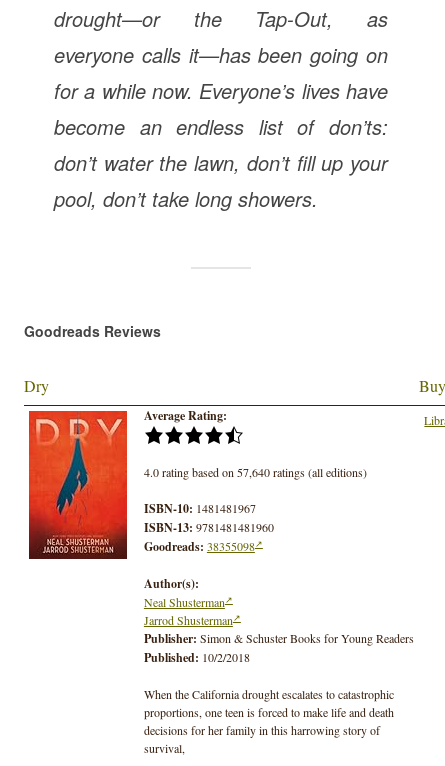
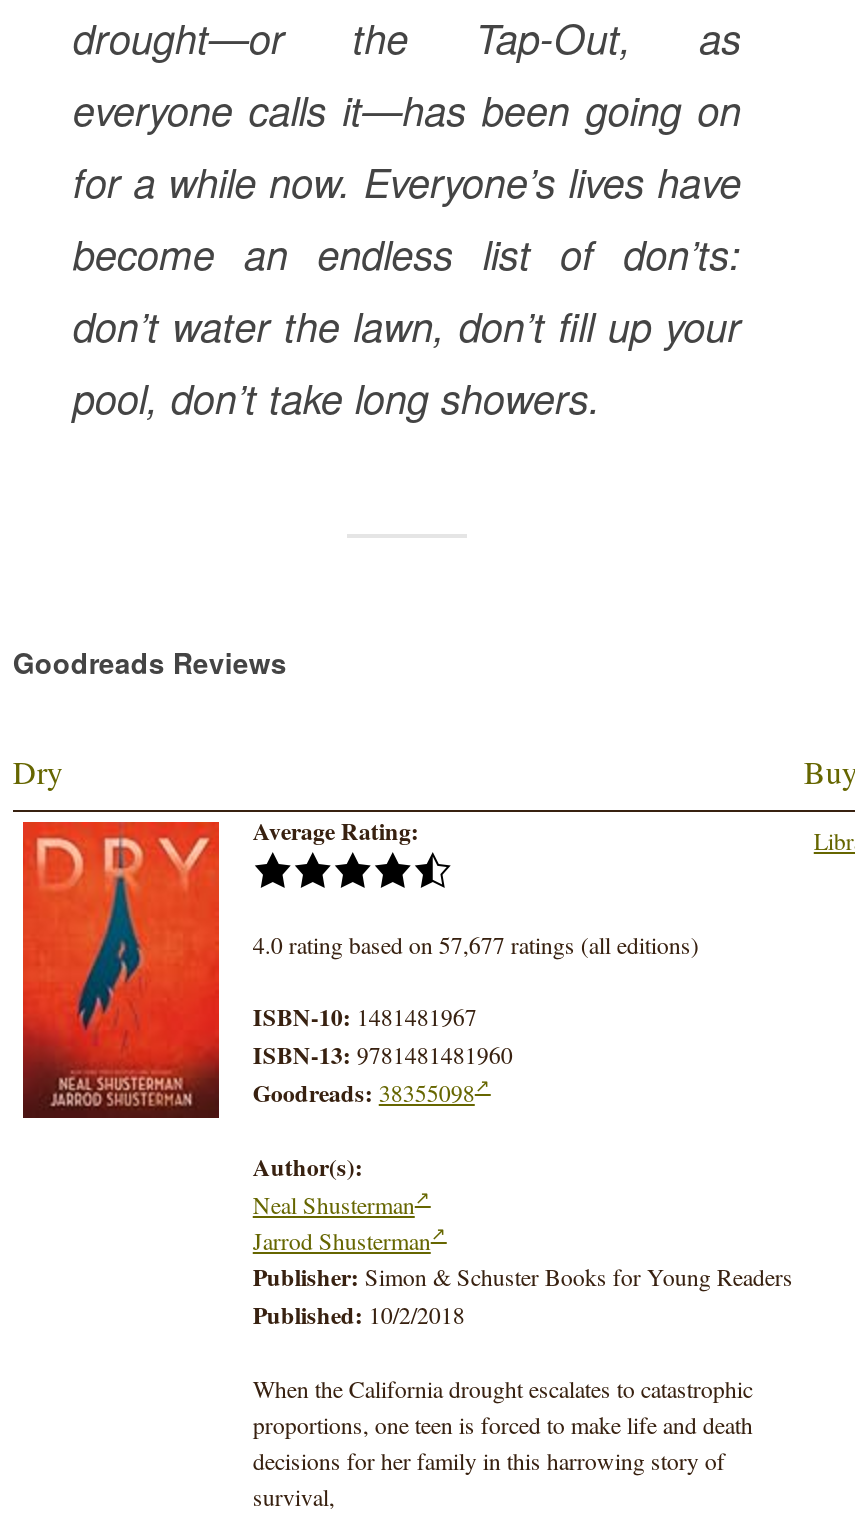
[144,464,367,480] 4.0 rating based on 57,640 ratings (all editions) -> [253,928,699,960] 4.0 rating based on 57,677 ratings (all editions)

